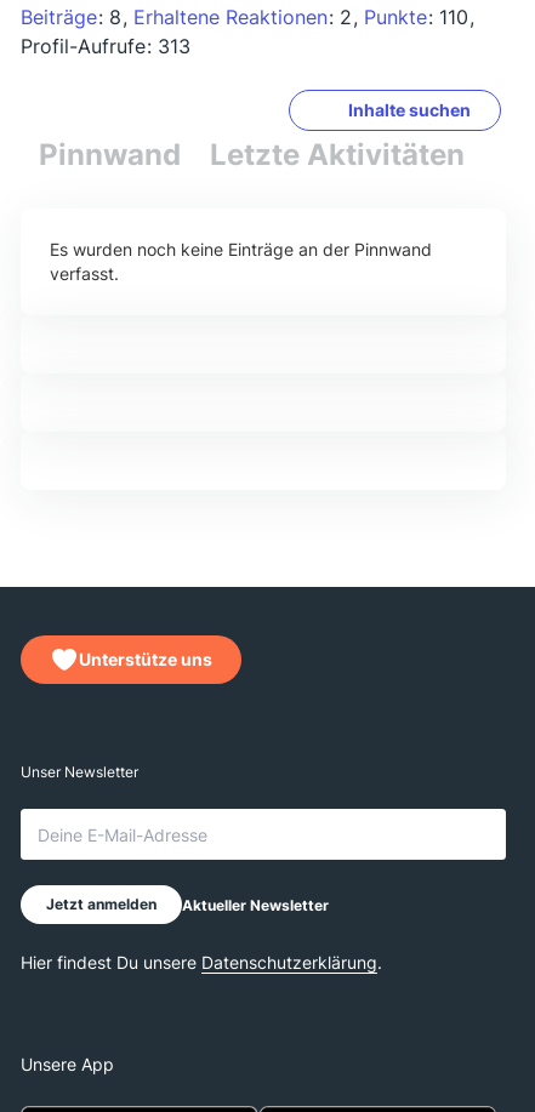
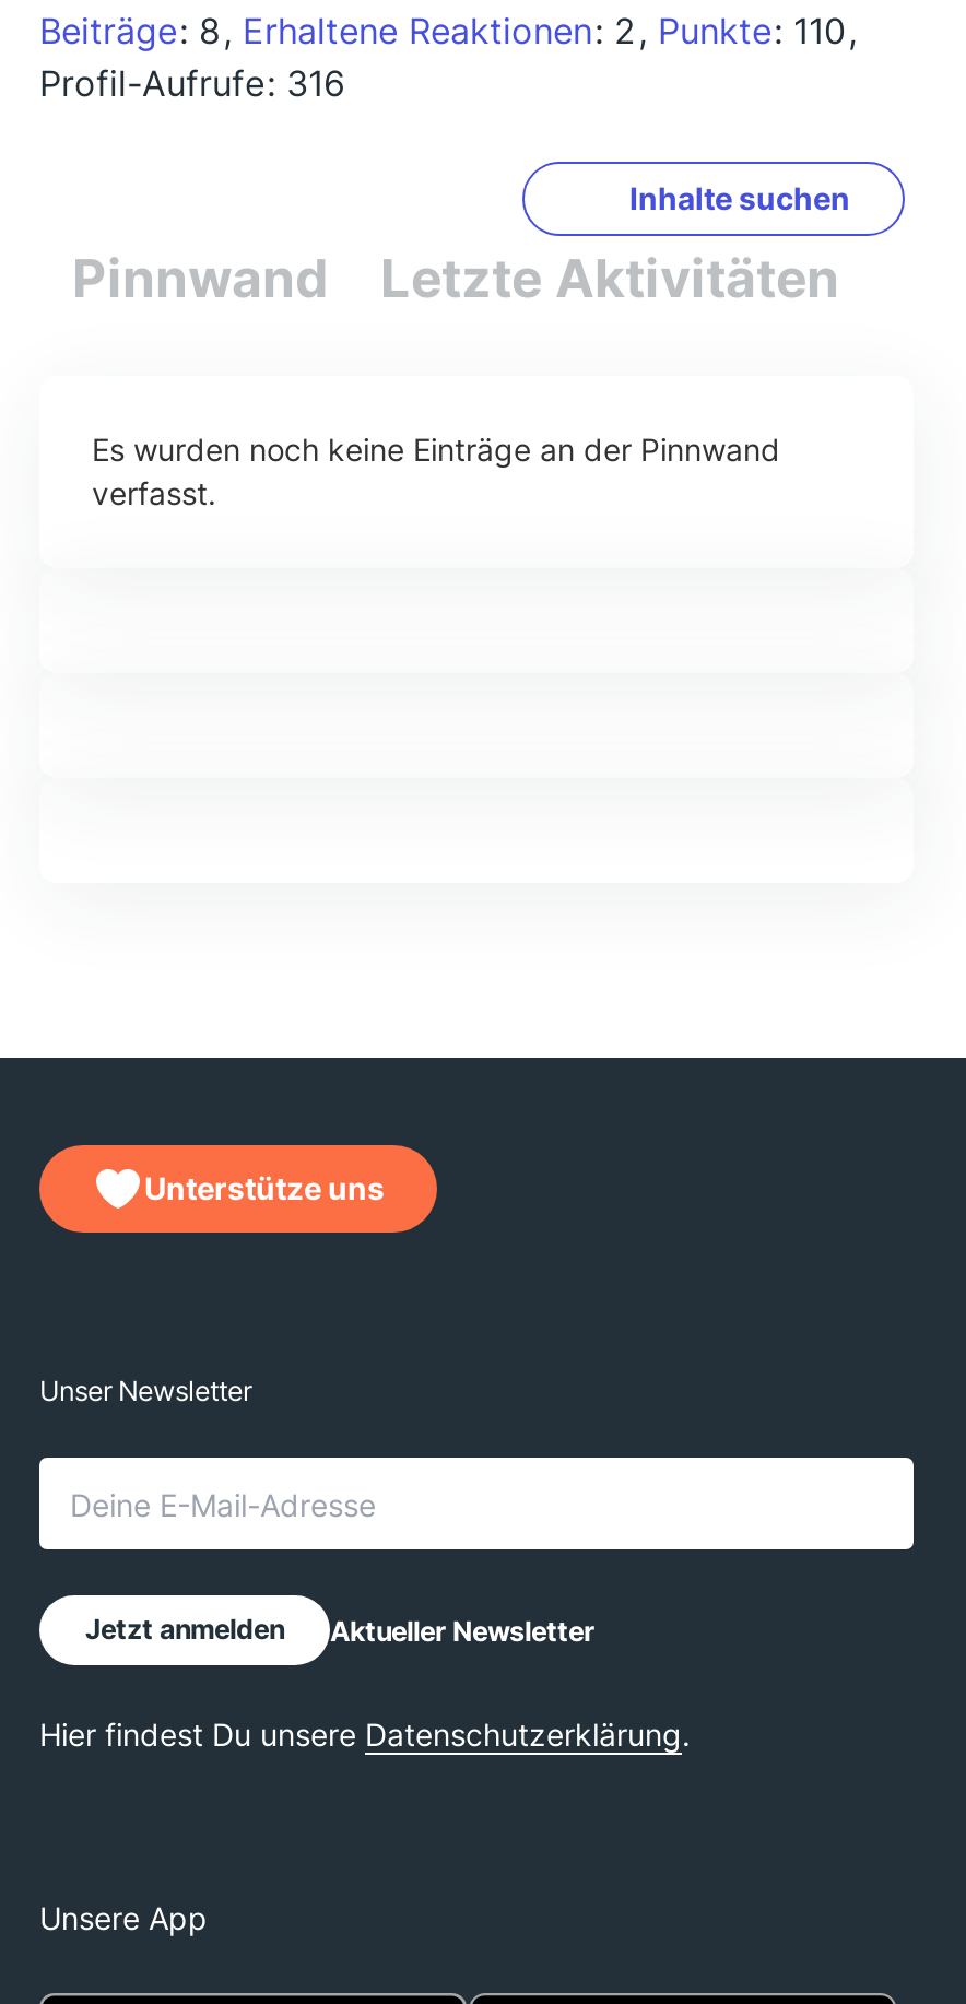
[21,34,190,59] Profil-Aufrufe 313 -> [39,62,345,106] Profil-Aufrufe 316

